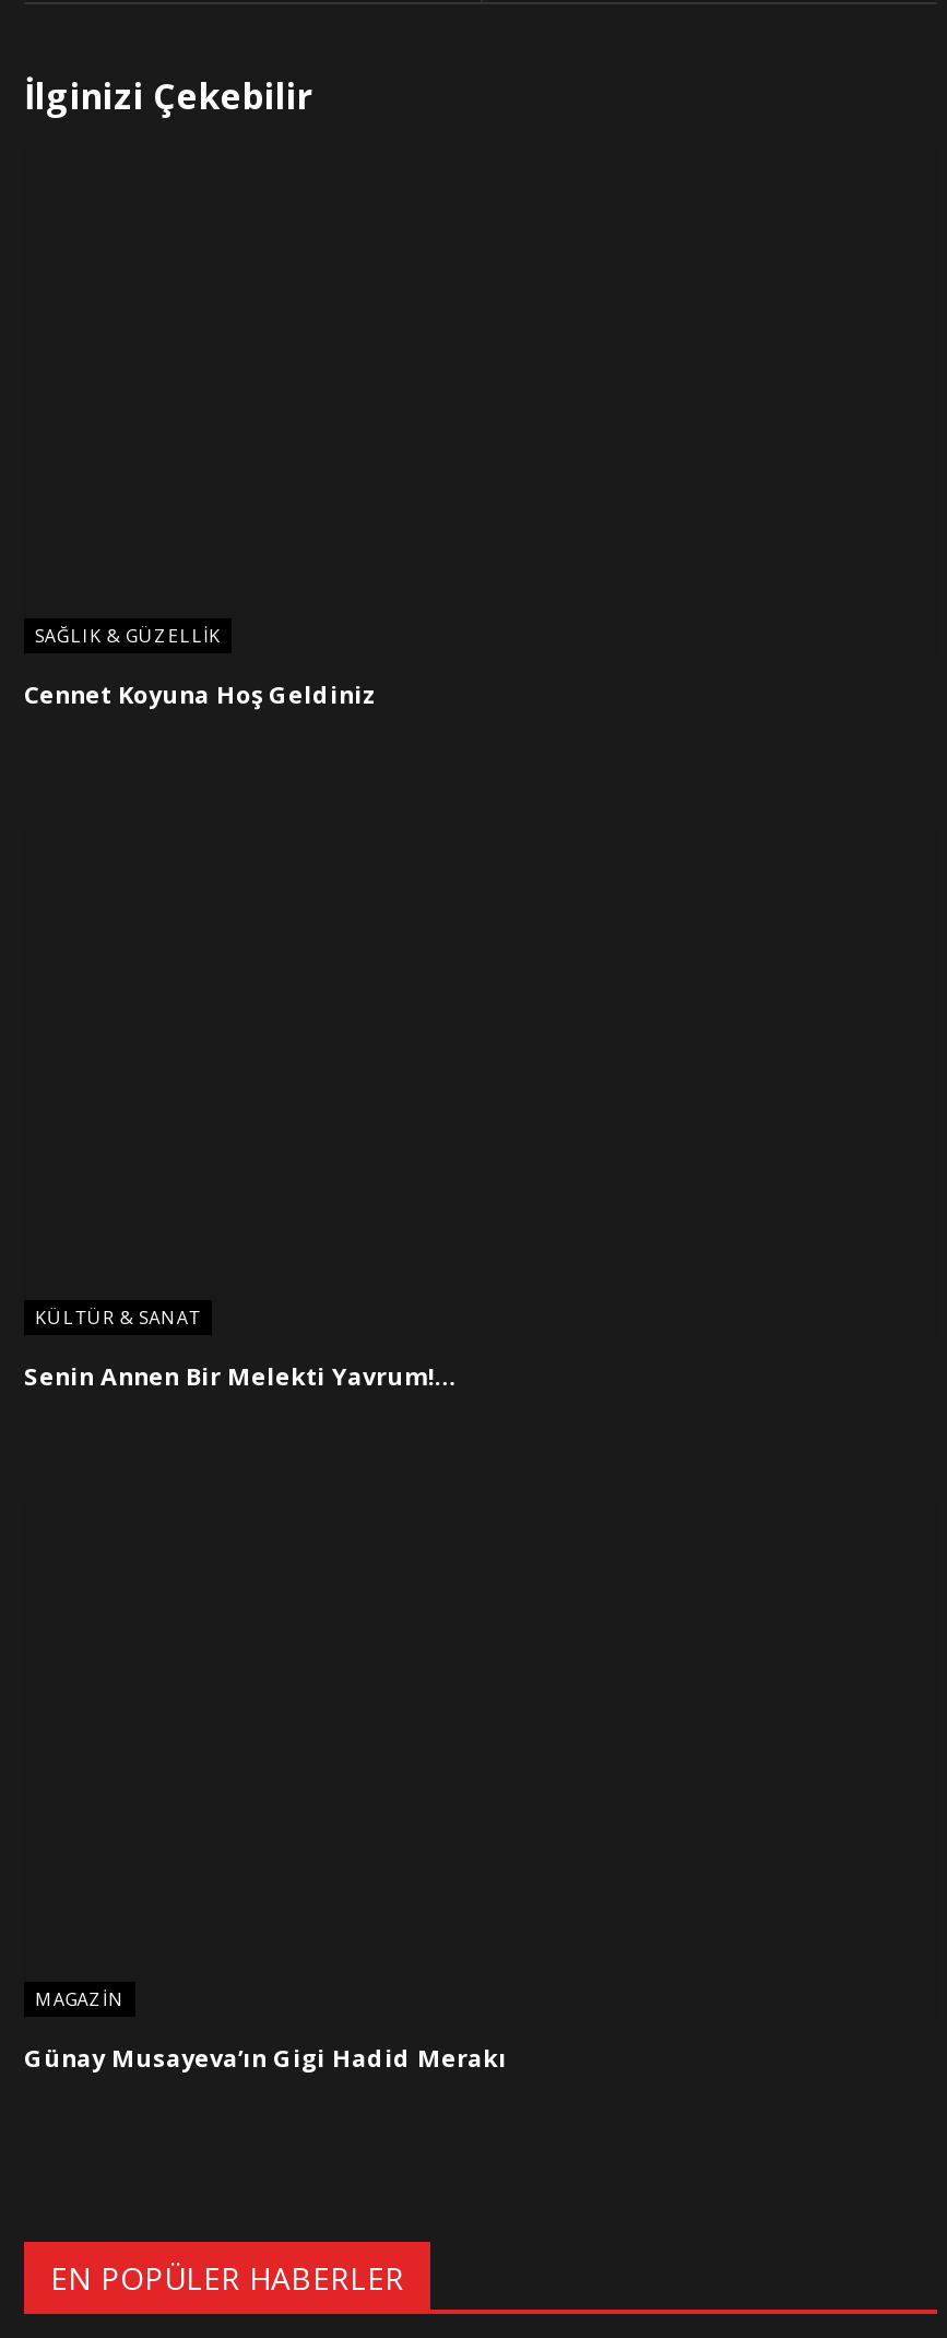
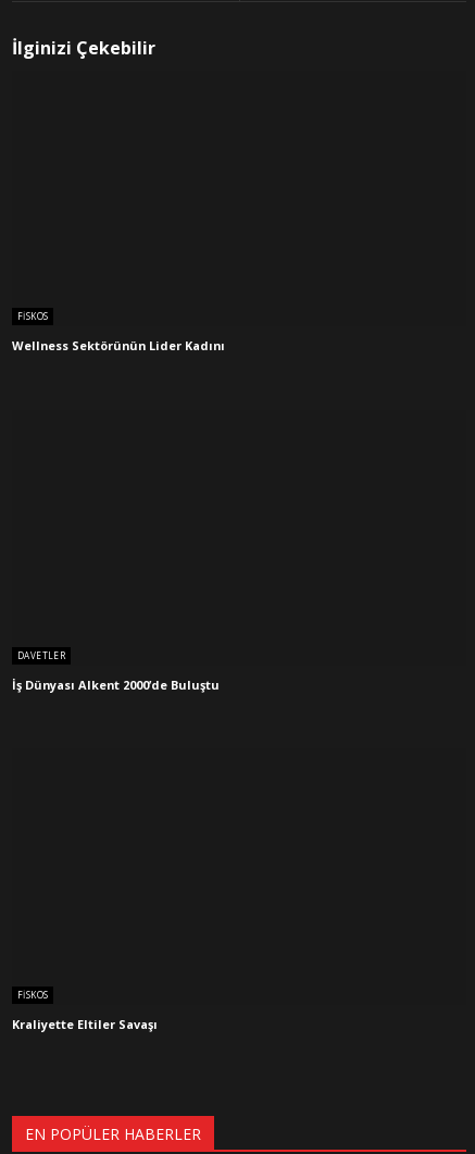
[35,623,220,647] SAĞLIK & GÜZELLIK -> [17,310,48,322] FISKOS
[24,678,378,711] Cennet Koyuna Hoş Geldiniz -> [12,337,225,354] Wellness Sektörünün Lider Kadını
[35,1305,200,1329] KÜLTÜR & SANAT -> [17,650,66,662] DAVETLER
[24,1360,457,1393] Senin Annen Bir Melekti Yavrum!… -> [12,677,220,693] İş Dünyası Alkent 2000’de Buluştu
[35,1987,124,2011] MAGAZIN -> [17,989,48,1001] FISKOS
[24,2041,507,2074] Günay Musayeva’ın Gigi Hadid Merakı -> [12,1016,158,1033] Kraliyette Eltiler Savaşı

